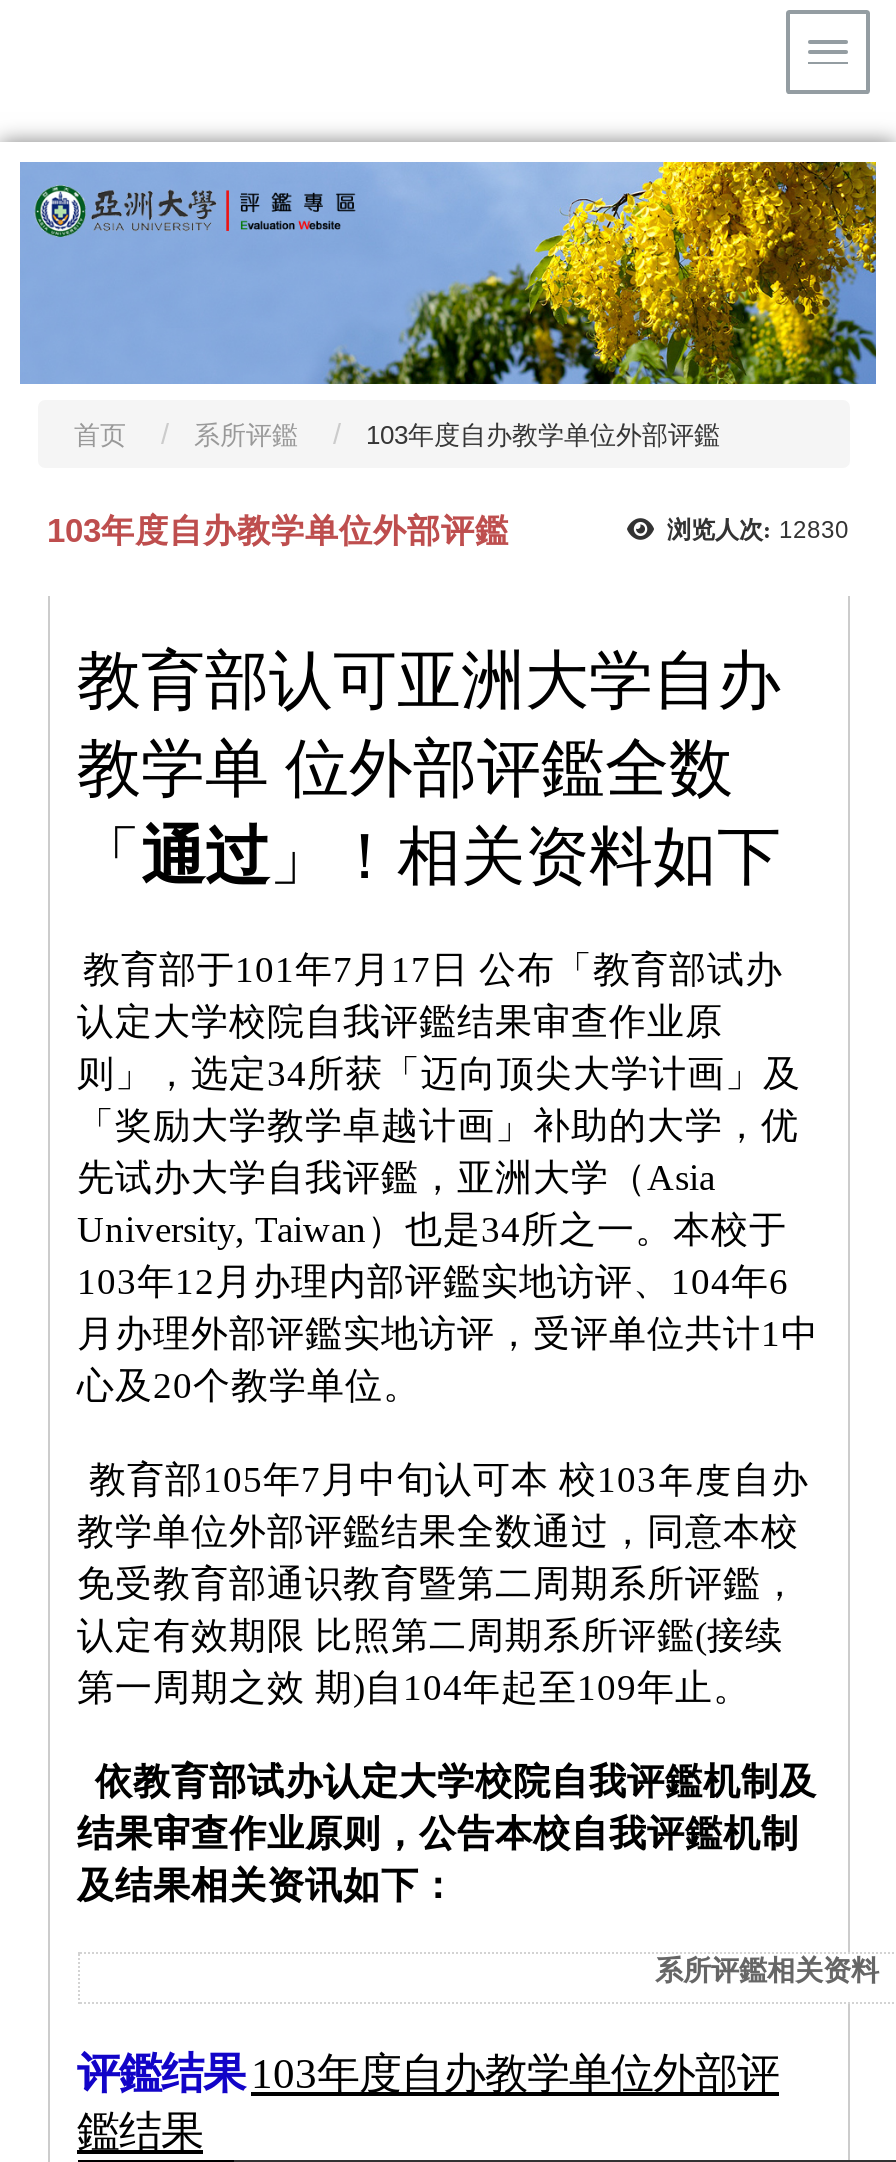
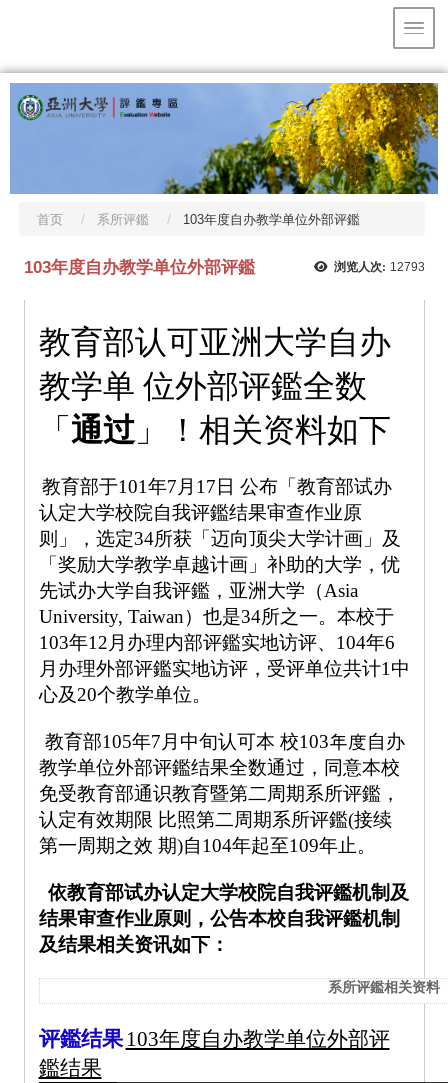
[667,516,849,544] 浏览人次: 12830 -> [333,260,424,274] 浏览人次: 12793

